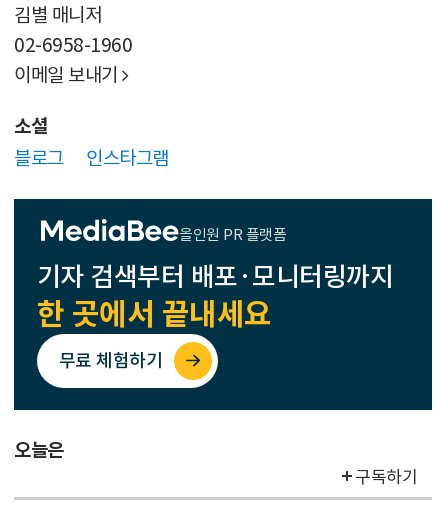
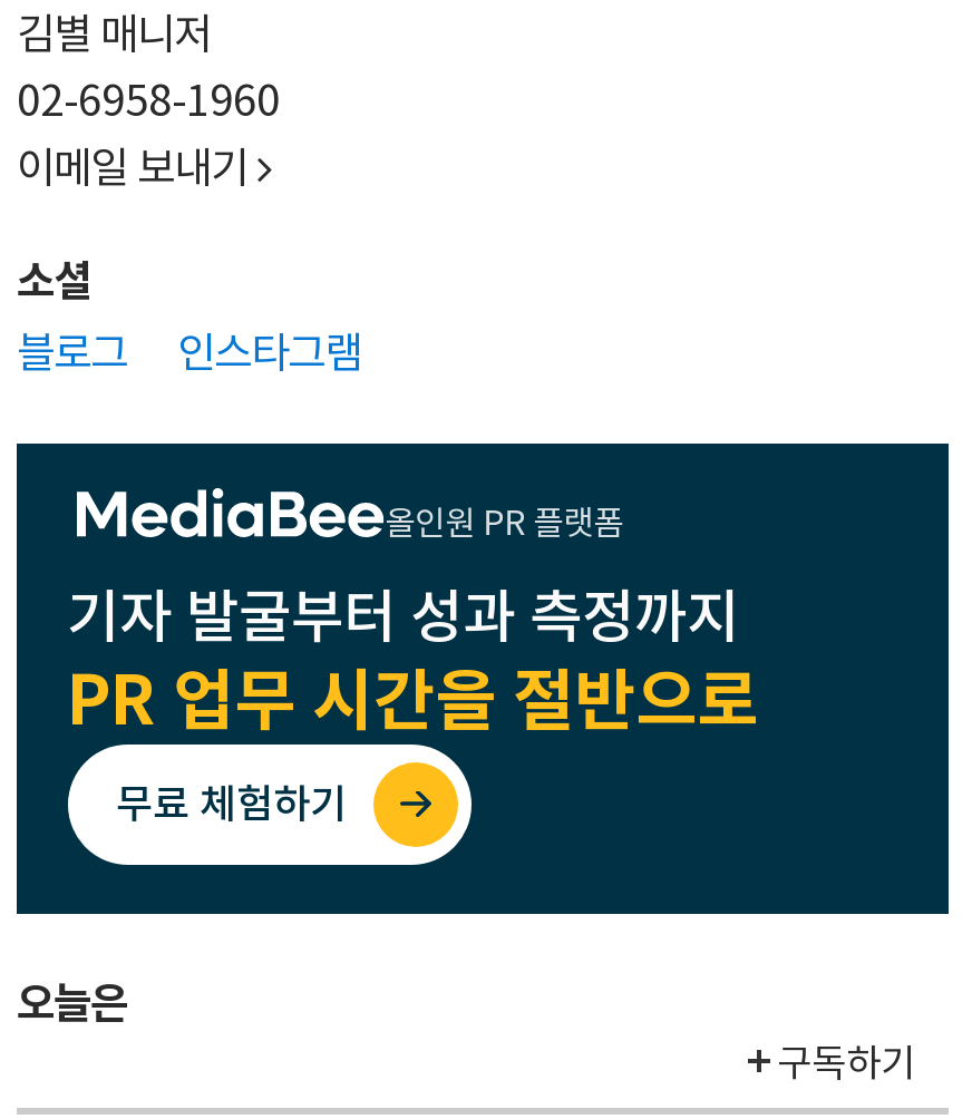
[36,260,393,333] 기자 검색부터 배포·모니터링까지 | 한 곳에서 끝내세요 -> [67,579,758,742] 기자 발굴부터 성과 측정까지 | PR 업무 시간을 절반으로

